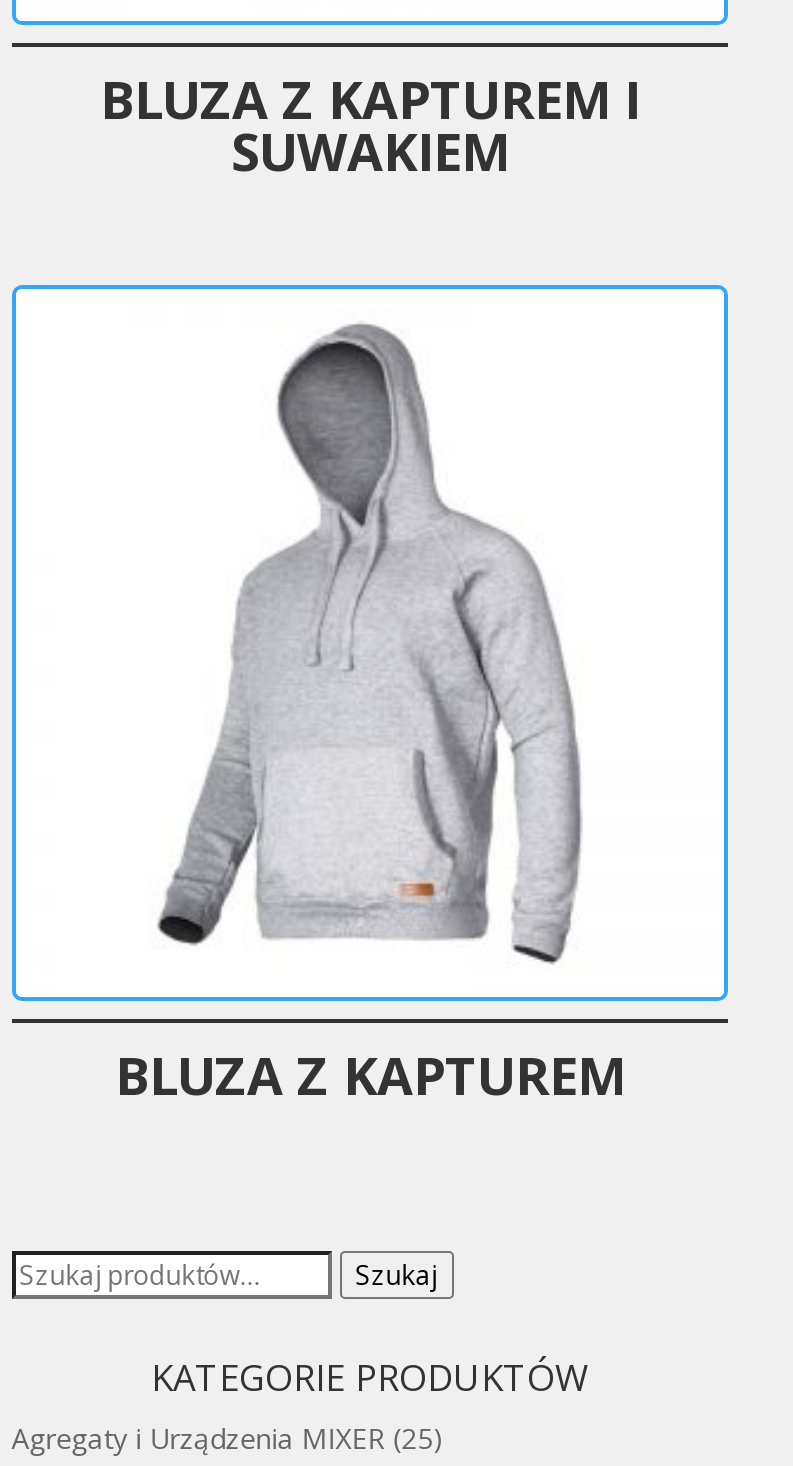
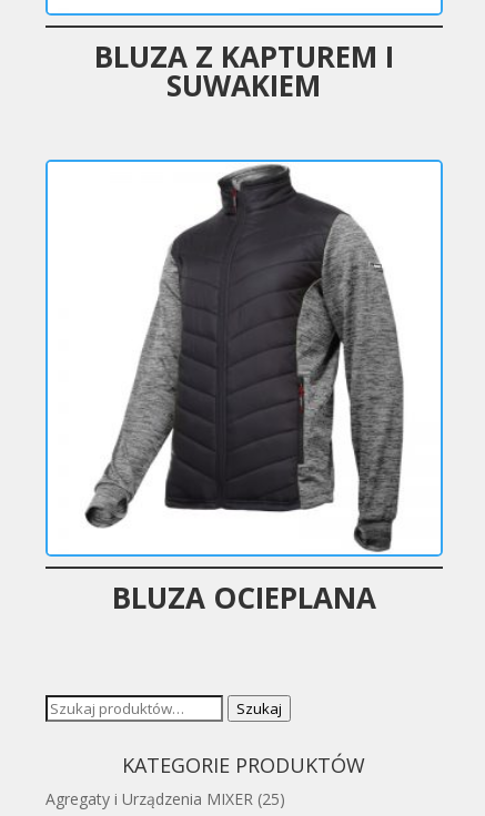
[84,291,658,1112] [image] | BLUZA Z KAPTUREM -> [84,163,405,618] [image] | BLUZA OCIEPLANA

